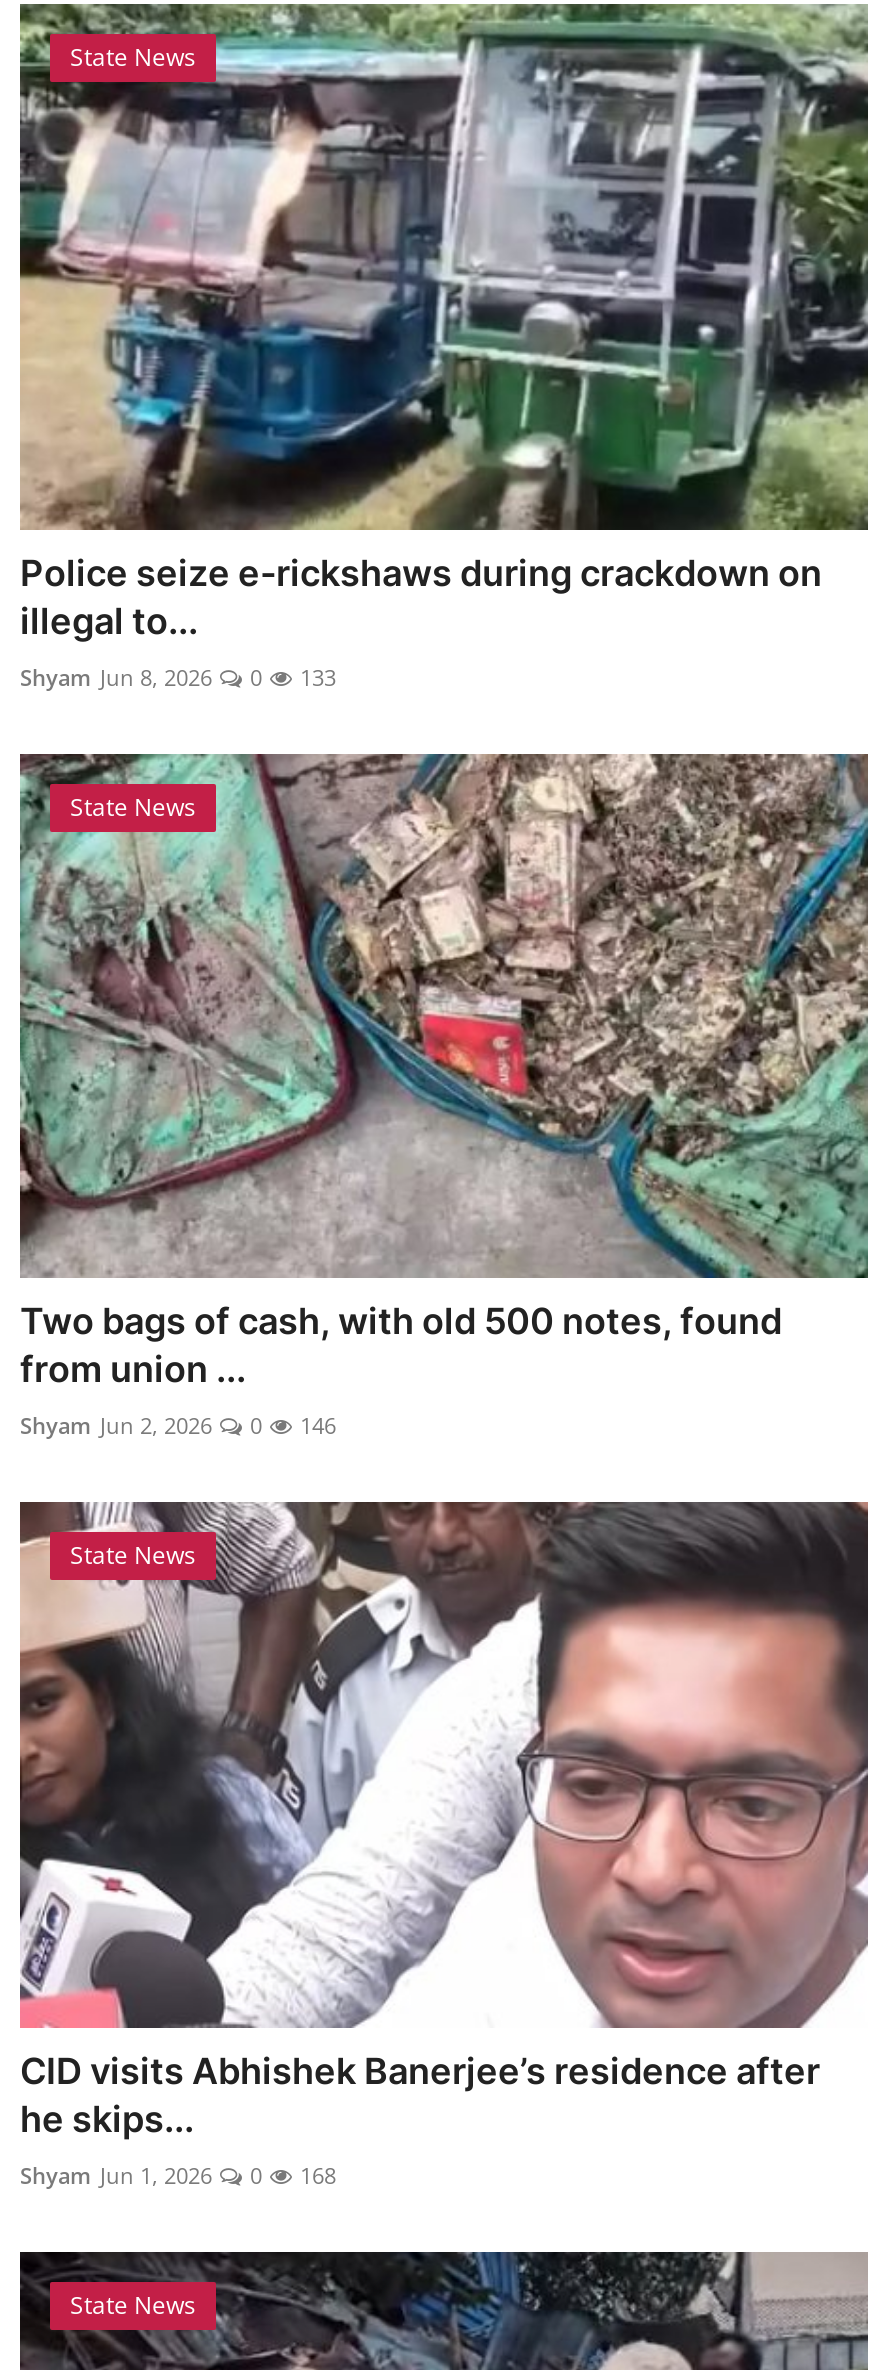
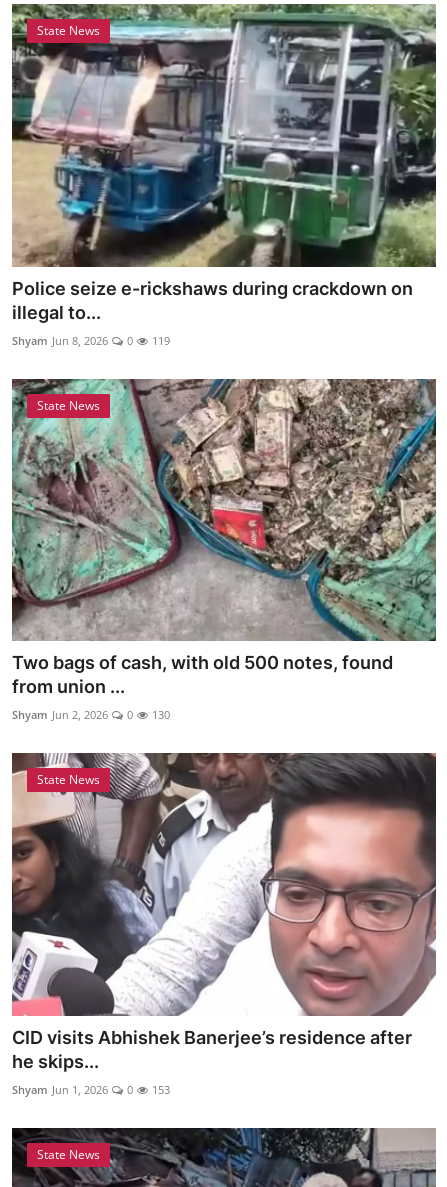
[20,661,336,691] Shyam Jun 8, 2026 0 133 -> [12,333,170,348] Shyam Jun 8, 2026 0 119
[20,1410,336,1440] Shyam Jun 2, 2026 0 146 -> [12,707,170,722] Shyam Jun 2, 2026 0 130
[20,2159,336,2189] Shyam Jun 1, 2026 0 168 -> [12,1081,170,1096] Shyam Jun 1, 2026 0 153

